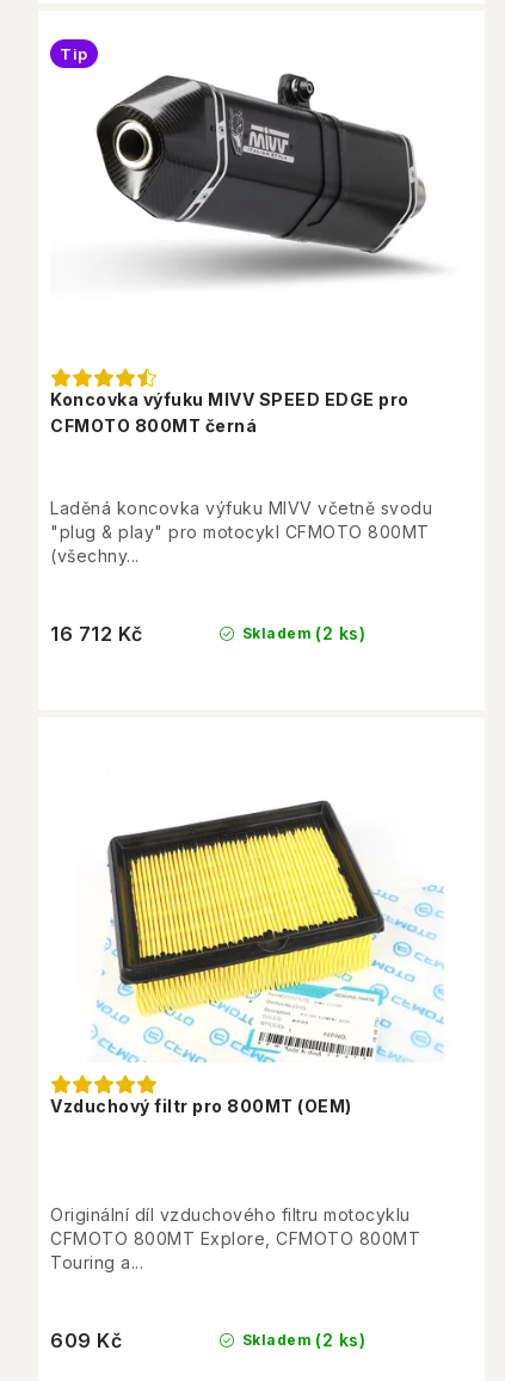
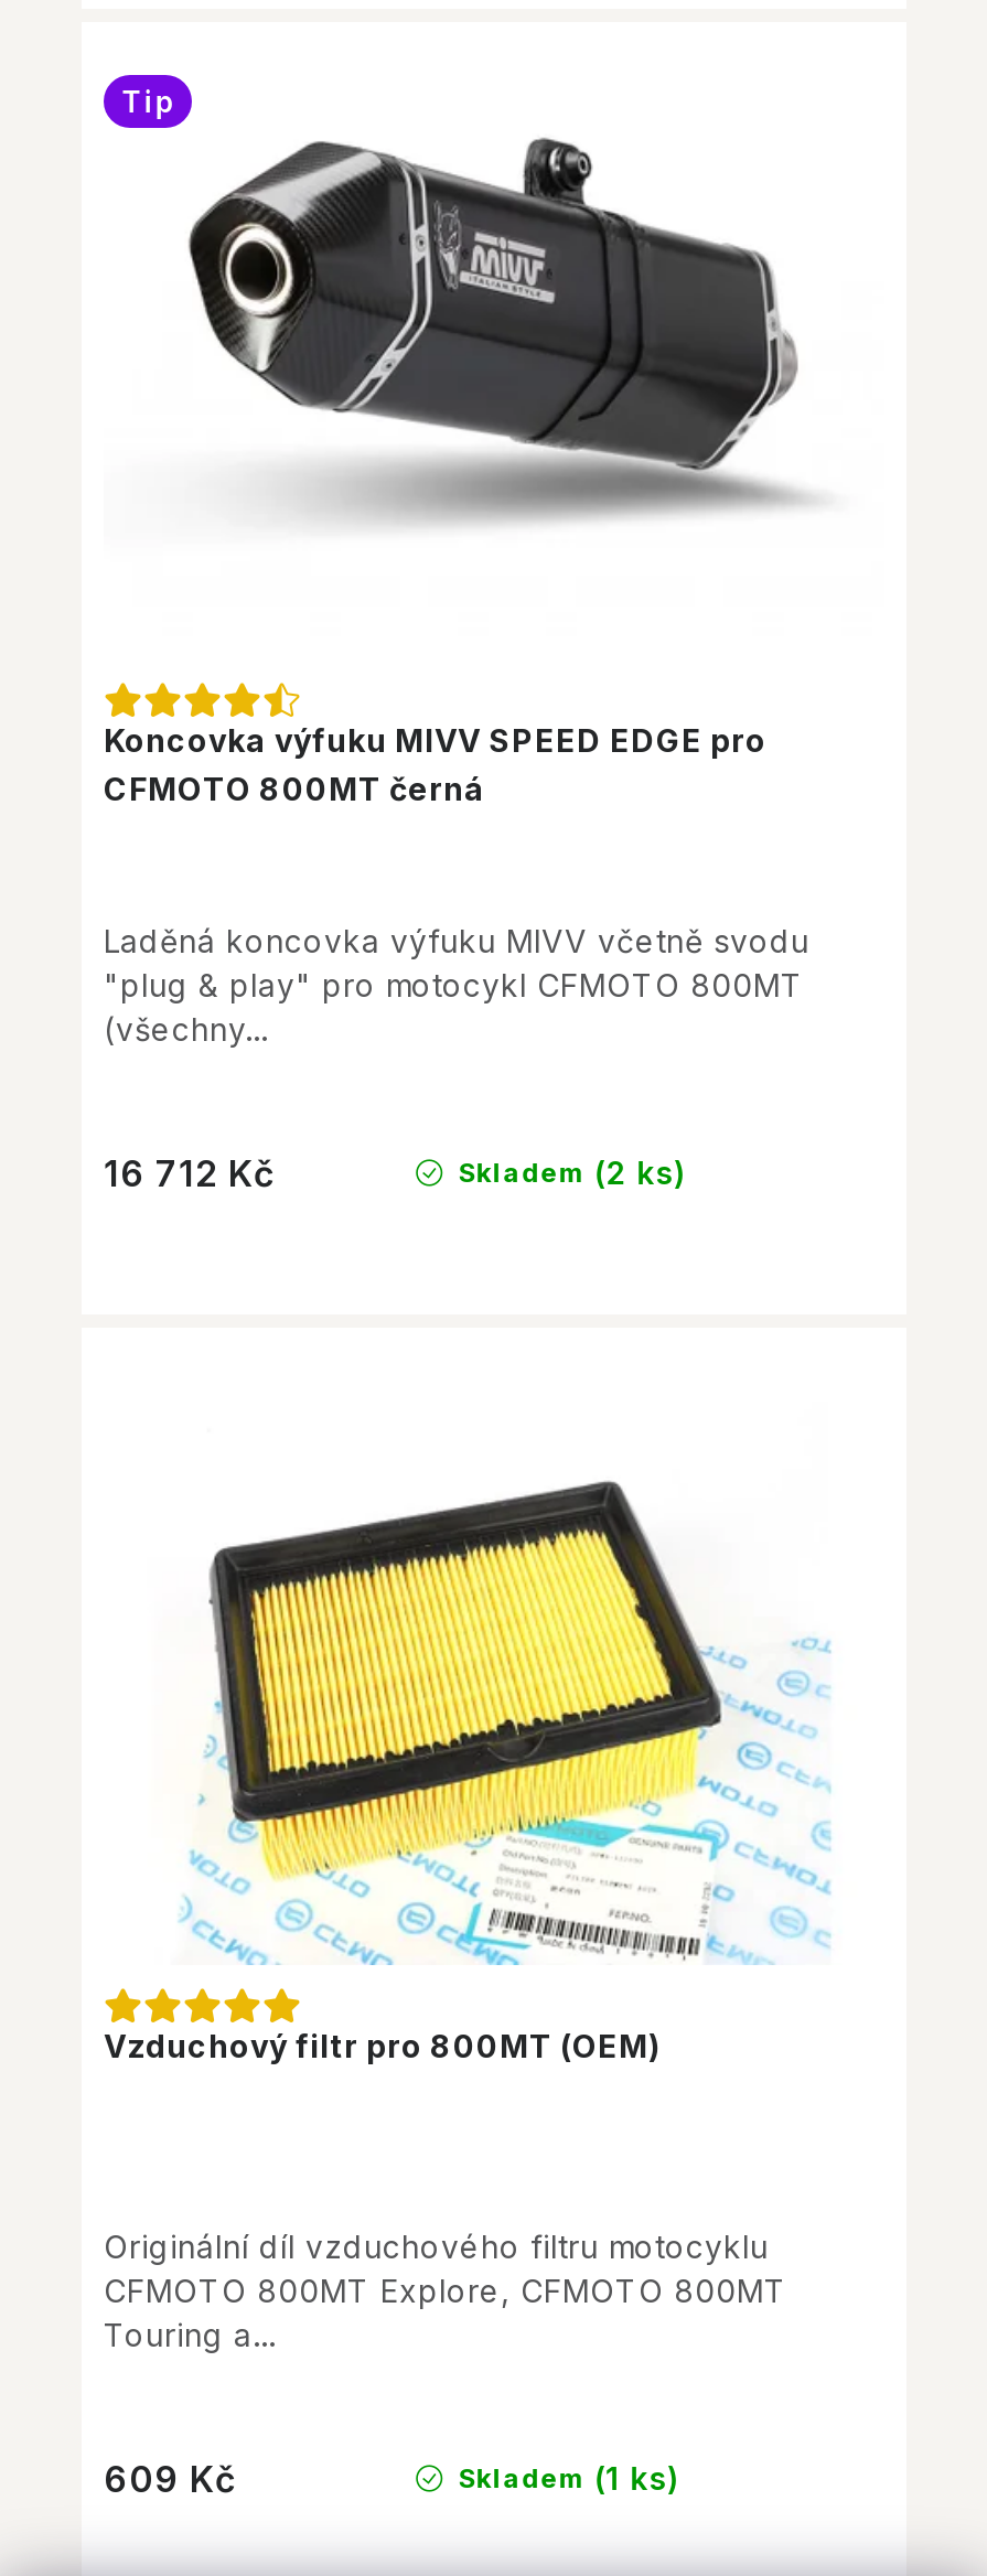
[238,1330,365,1350] Skladem (2 ks) -> [450,2460,680,2497] Skladem (1 ks)

